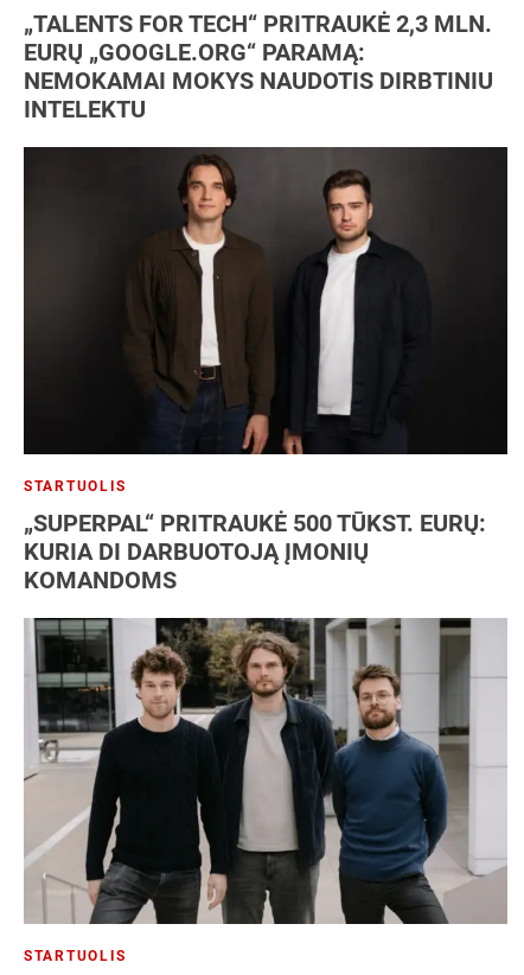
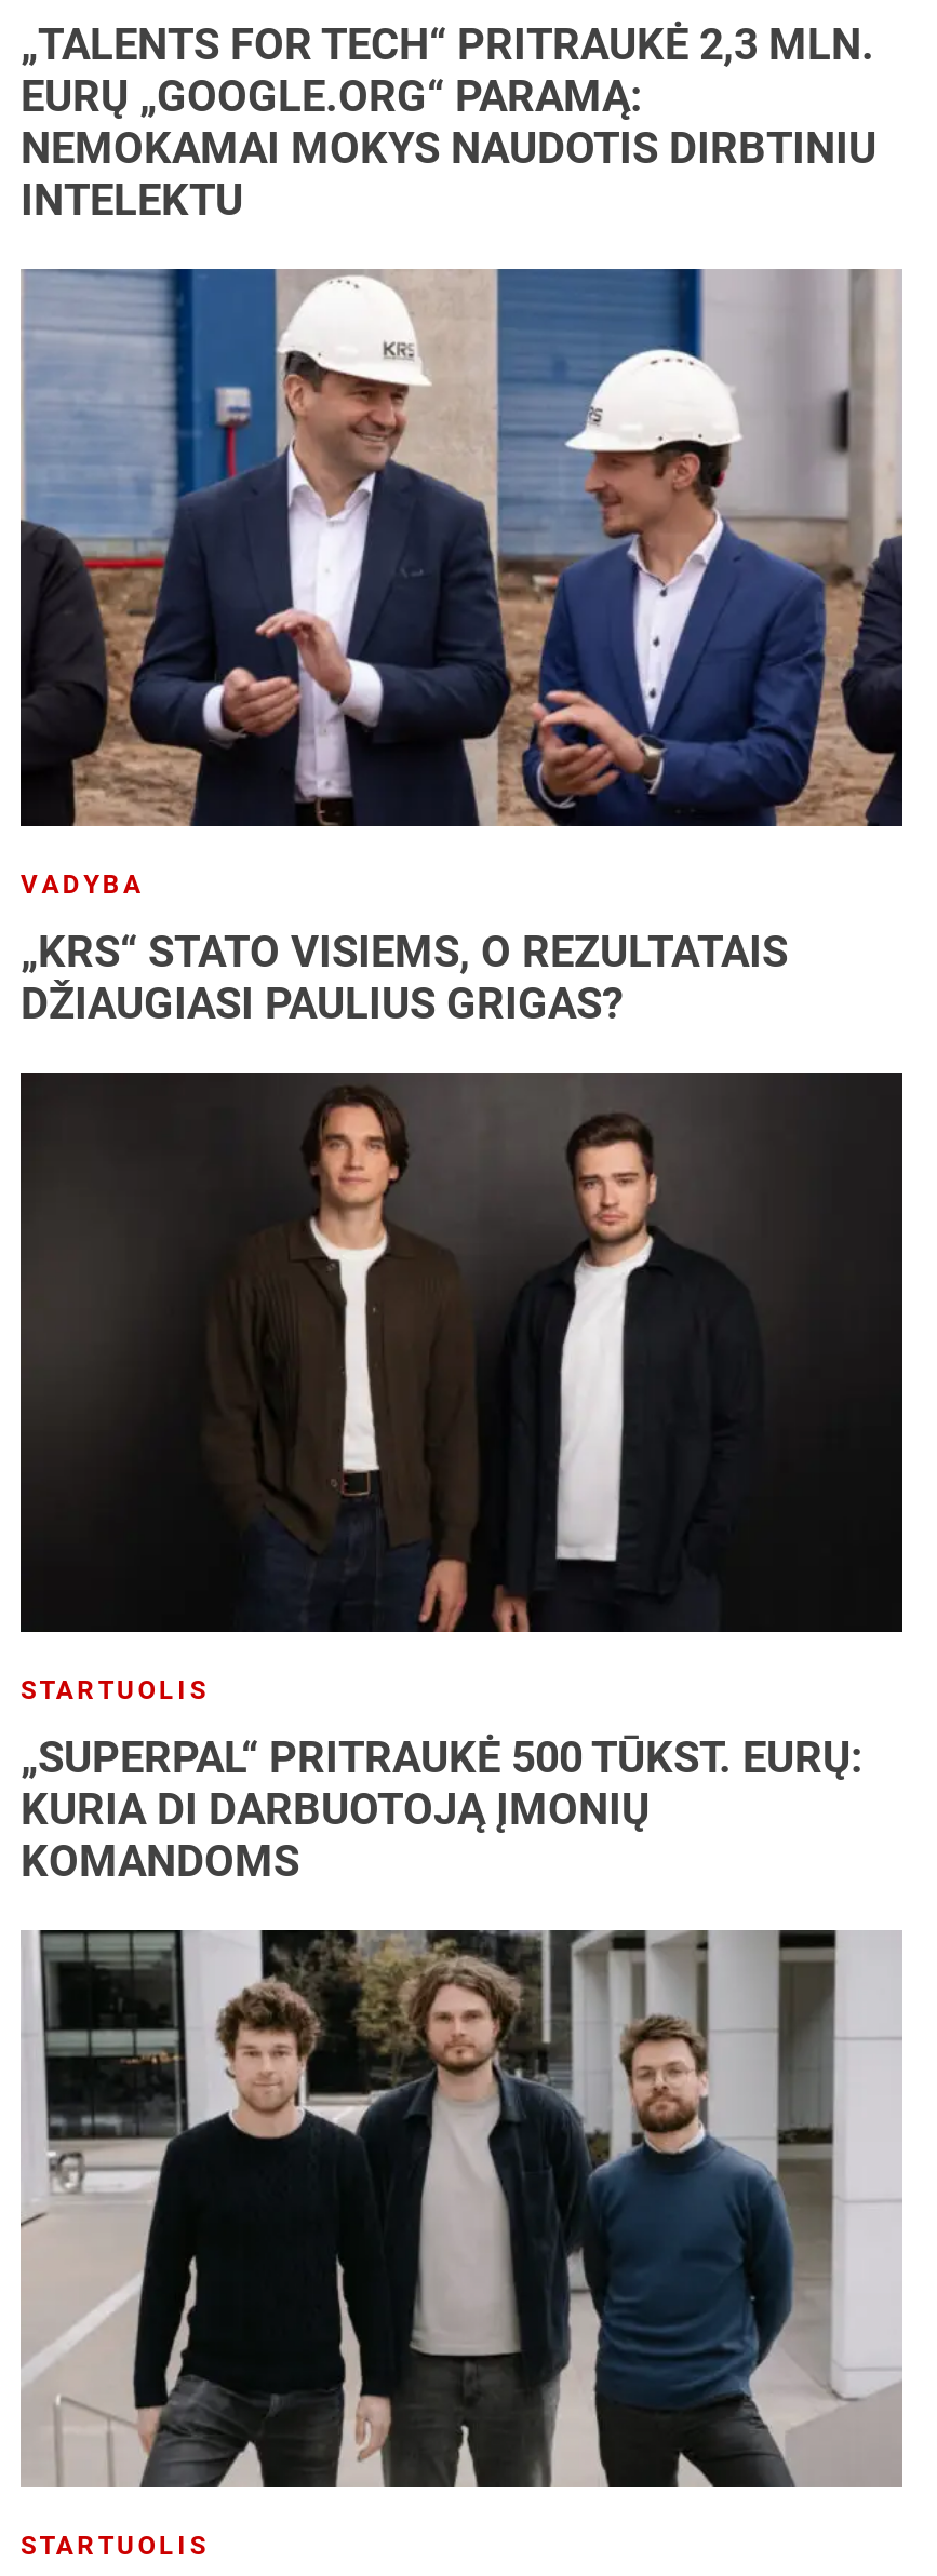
none -> [21,266,902,1030] [image] | VADYBA | „KRS“ STATO VISIEMS, O REZULTATAIS | DŽIAUGIASI PAULIUS GRIGAS?

